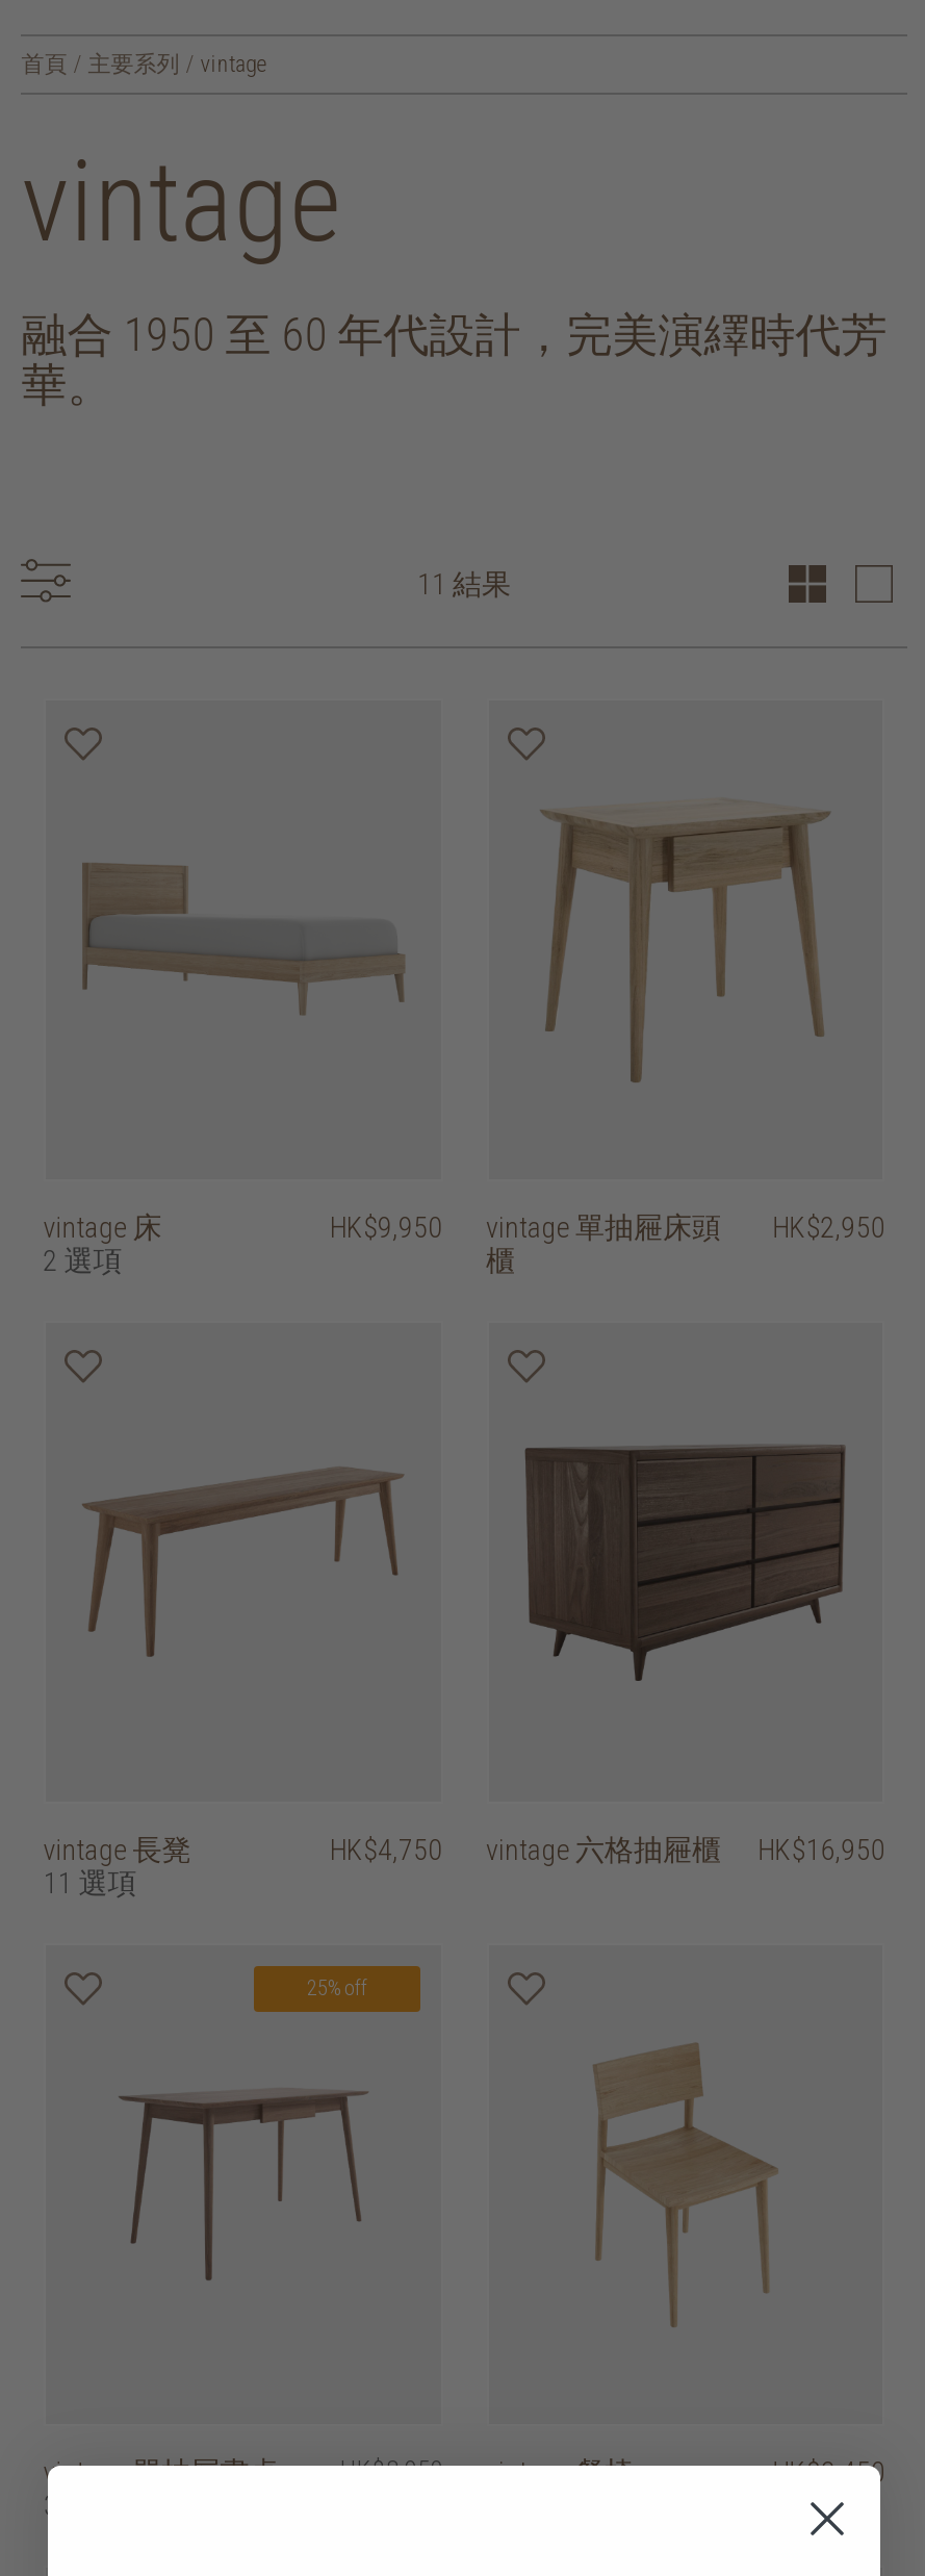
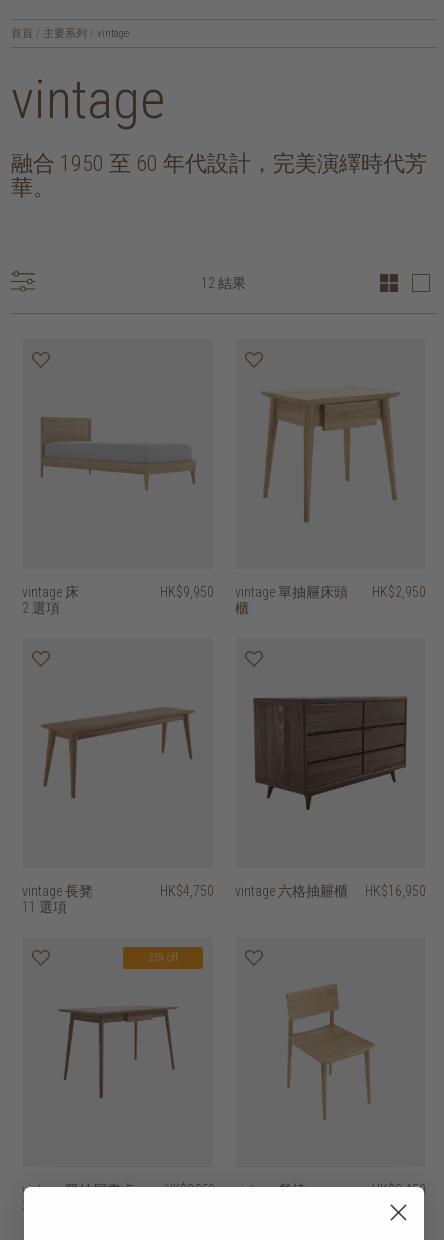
[417,566,511,600] 11 結果 -> [201,274,246,290] 12 結果

